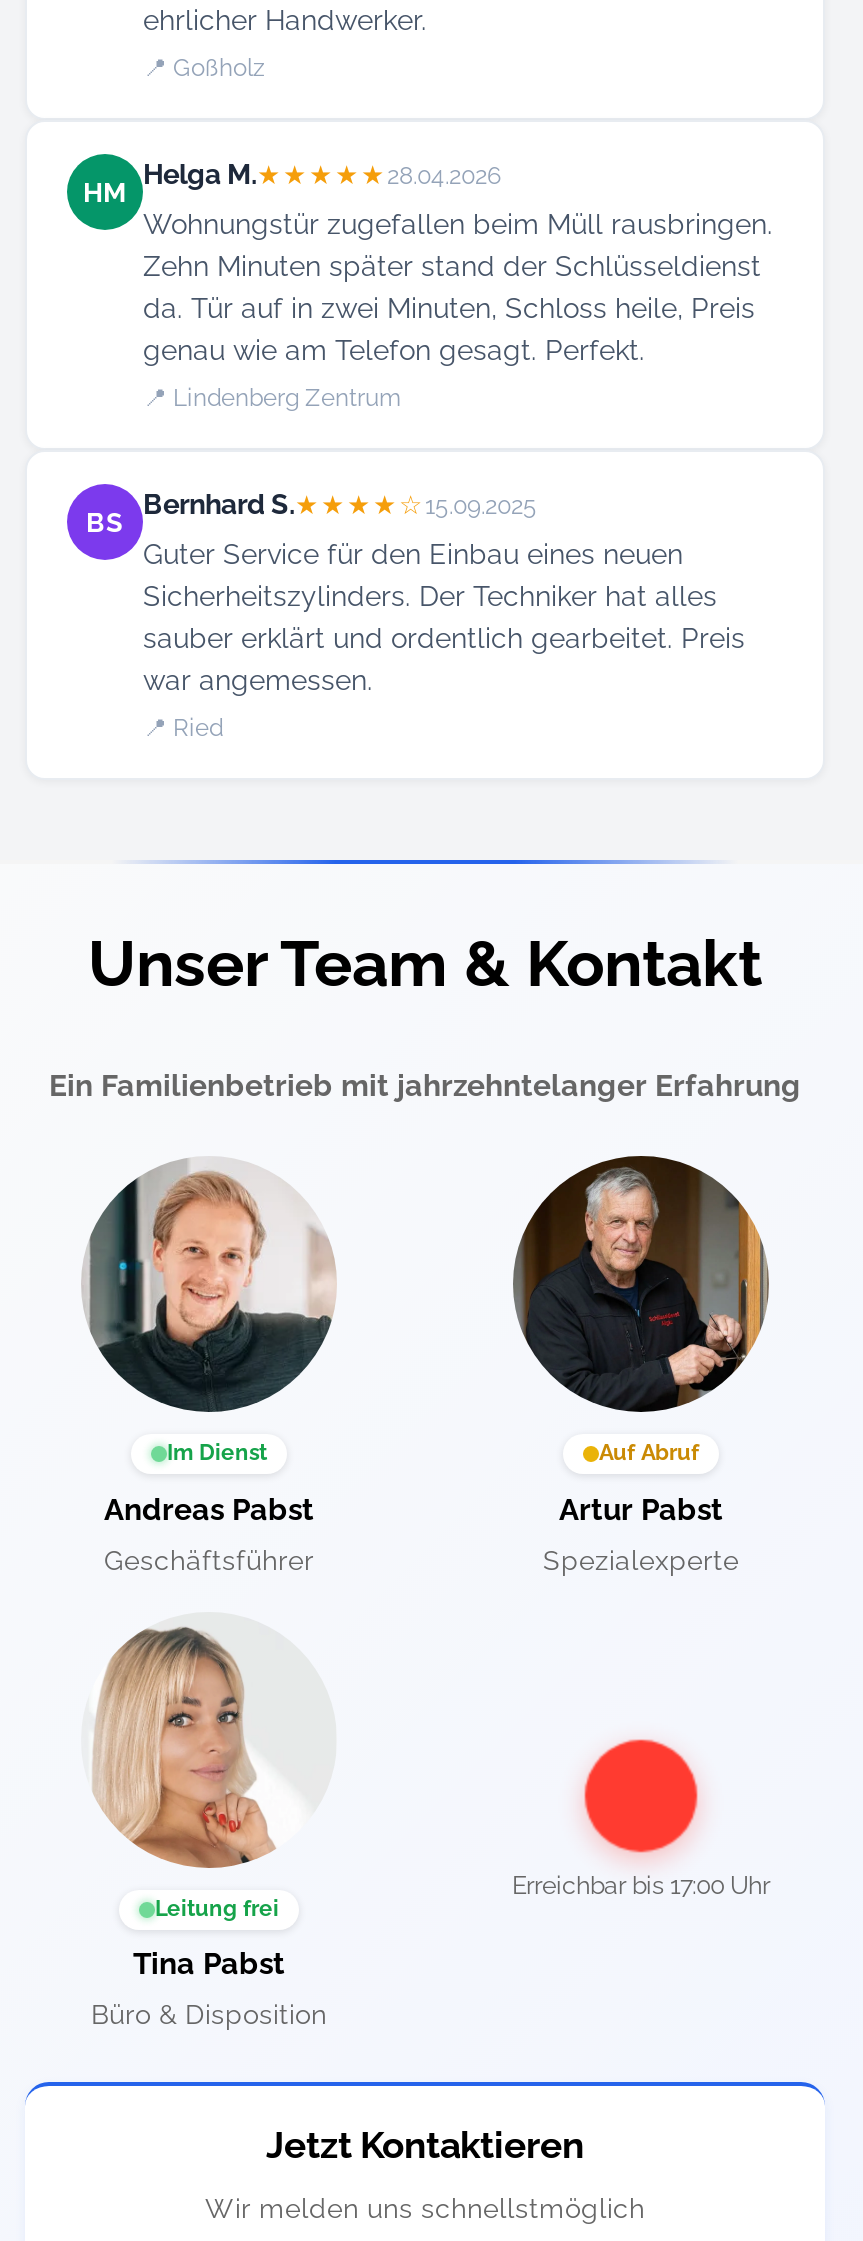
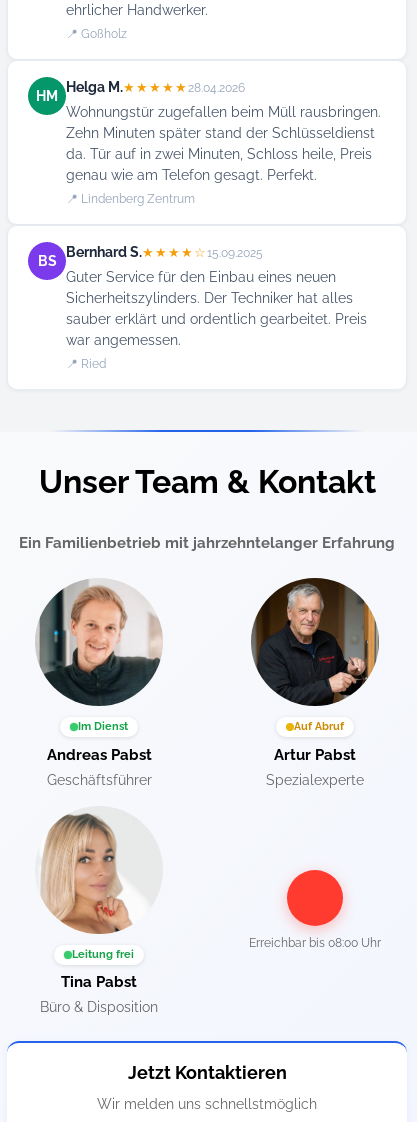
[512,1871,770,1901] Erreichbar bis 17:00 Uhr -> [249,935,381,950] Erreichbar bis 08:00 Uhr

